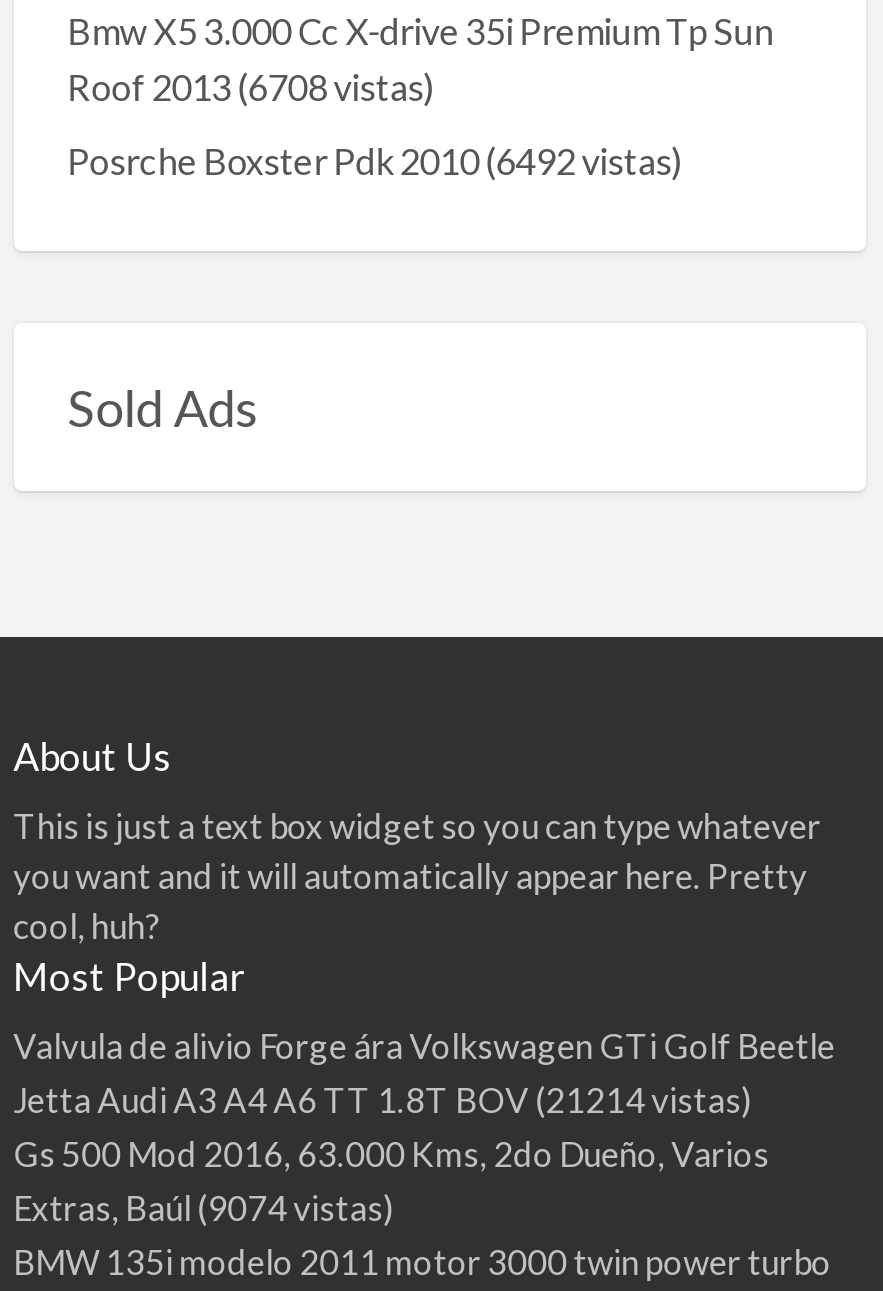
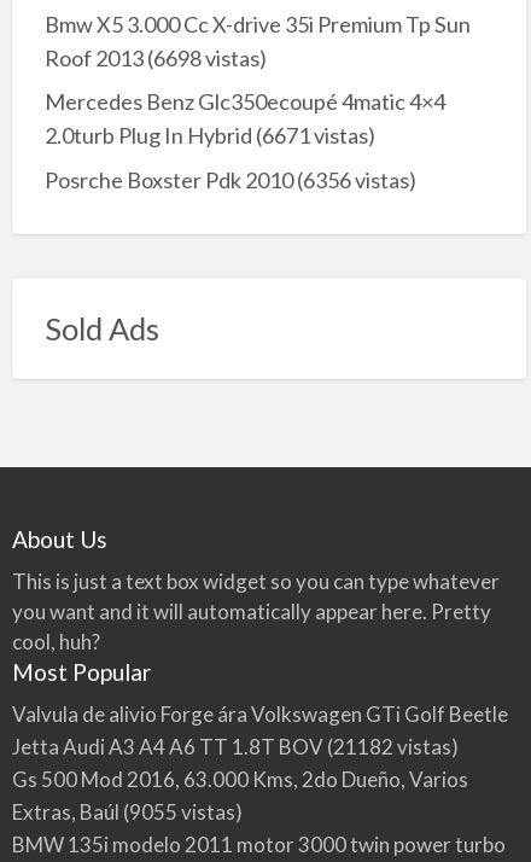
[67,65,683,182] Roof 2013 (6708 vistas) | Posrche Boxster Pdk 2010(6492 vistas) -> [44,44,445,193] Roof 2013 (6698 vistas) | Mercedes Benz Glc350ecoupé 4matic 4×4 | 2.0turb Plug In Hybrid (6671 vistas) | Posrche Boxster Pdk 2010(6356 vistas)
[13,1080,753,1122] Jetta Audi A3 A4 A6 TT 1.8T BOV (21214 vistas) -> [12,735,458,760] Jetta Audi A3 A4 A6 TT 1.8T BOV (21182 vistas)
[13,1188,395,1230] Extras, Baúl (9074 vistas) -> [12,800,242,825] Extras, Baúl (9055 vistas)

